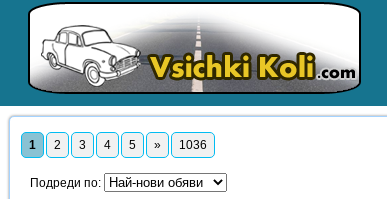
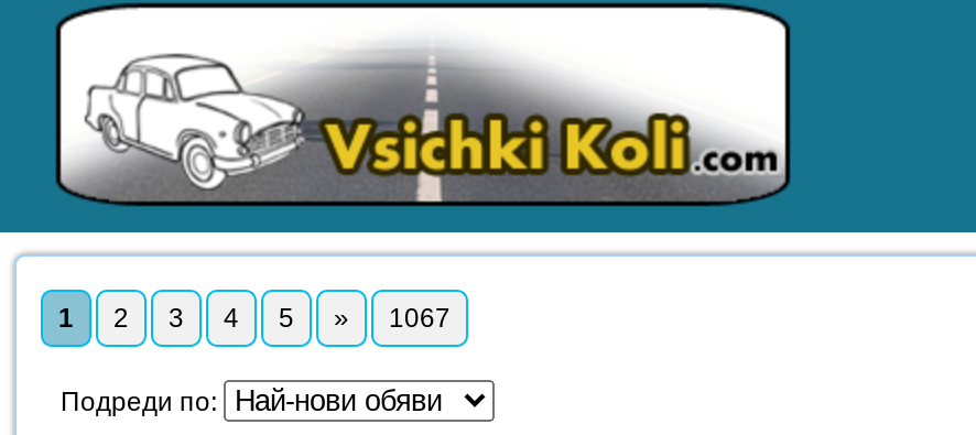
[179,138,207,152] 1036 -> [389,303,451,334] 1067

